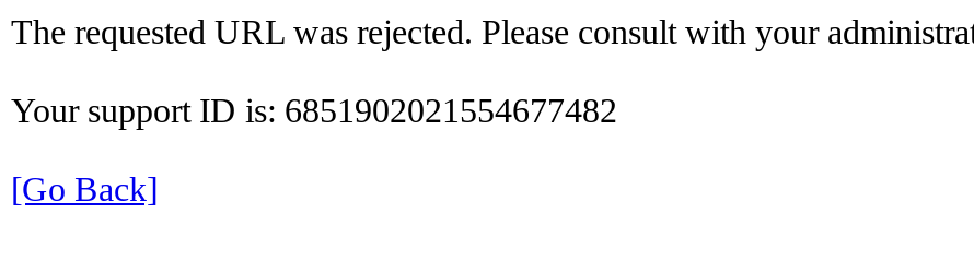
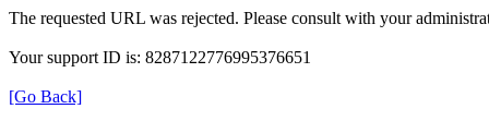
[11,92,617,129] Your support ID is: 6851902021554677482 -> [9,48,311,66] Your support ID is: 8287122776995376651

